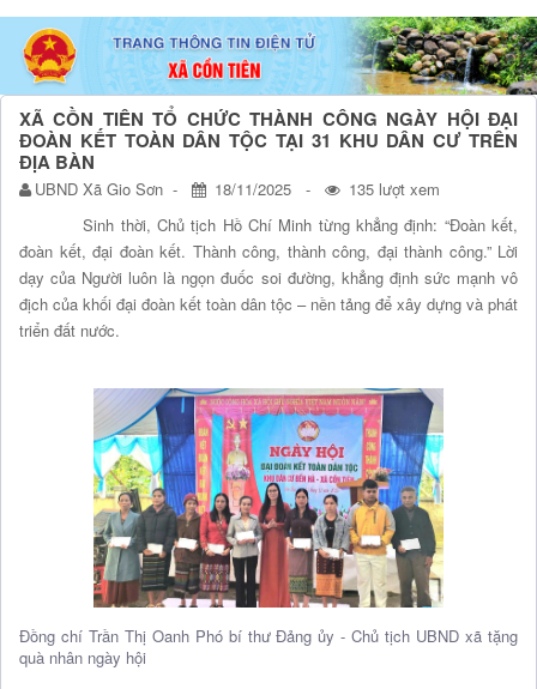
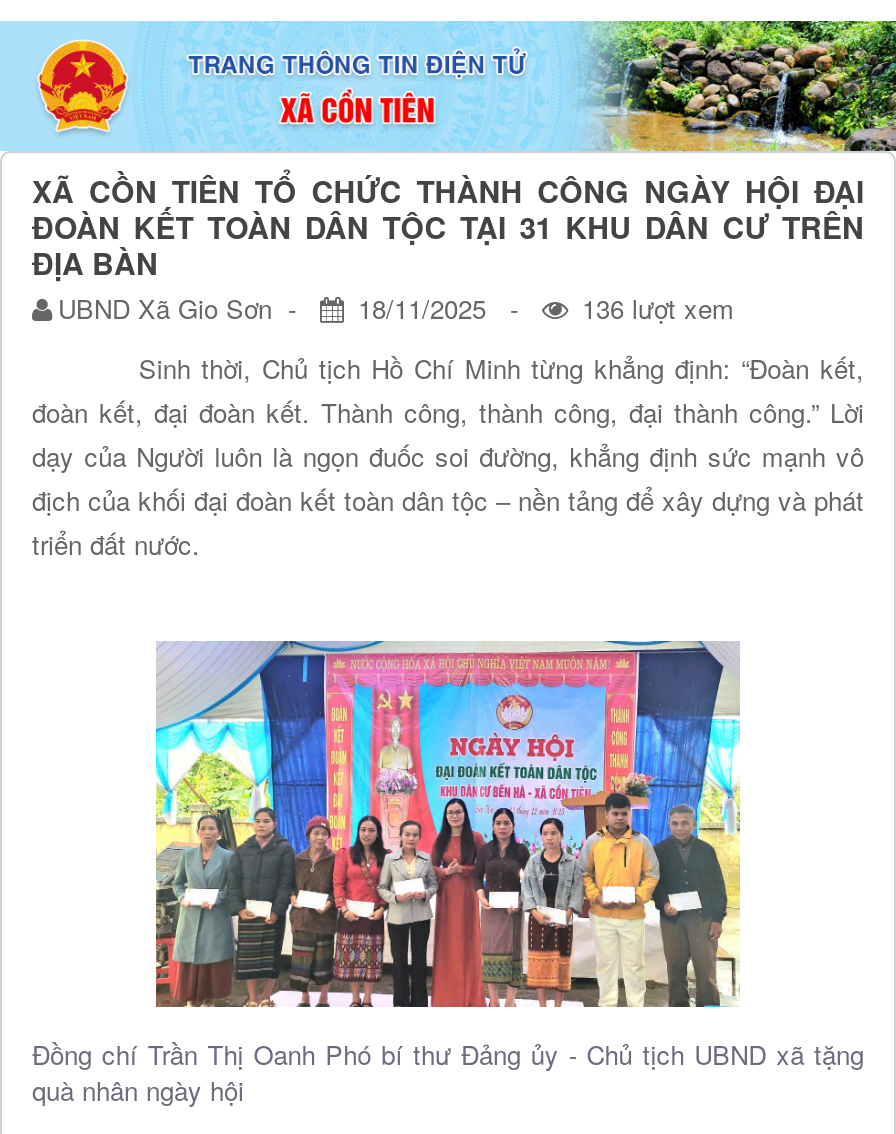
[344,177,440,200] 135 lượt xem -> [574,288,734,326] 136 lượt xem

